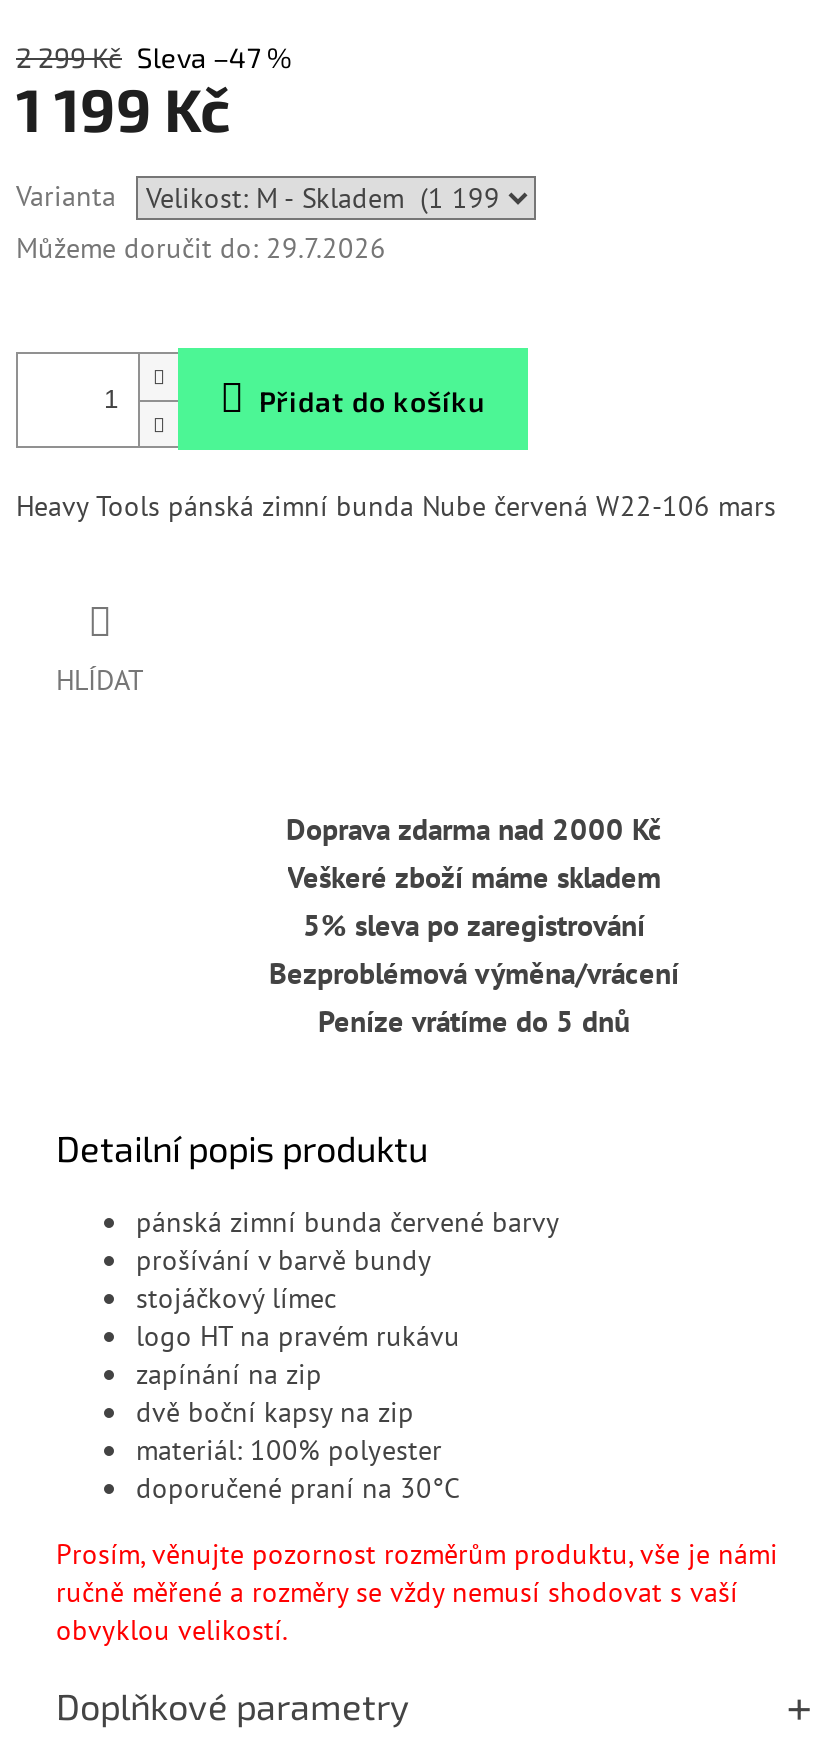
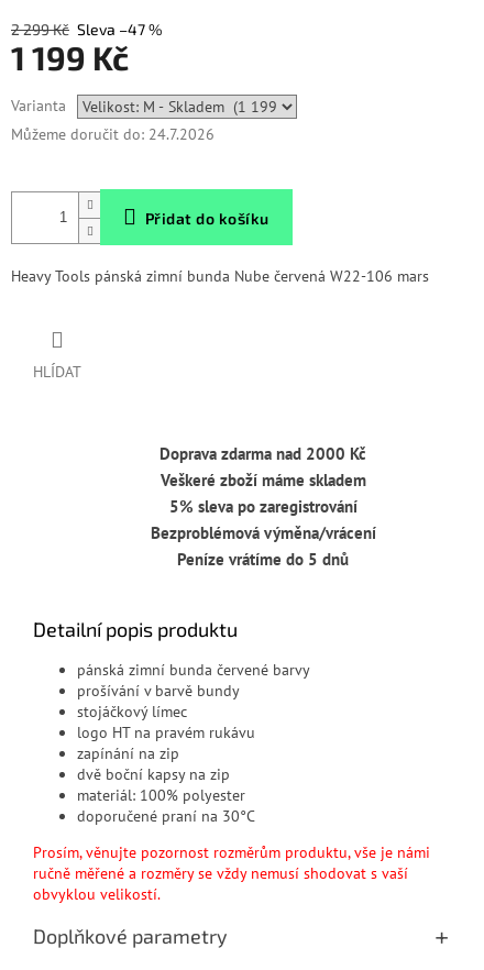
[16,230,386,266] Můžeme doručit do: 29.7.2026 -> [11,124,215,144] Můžeme doručit do: 24.7.2026

